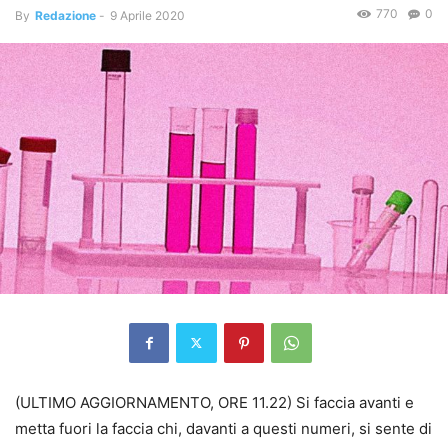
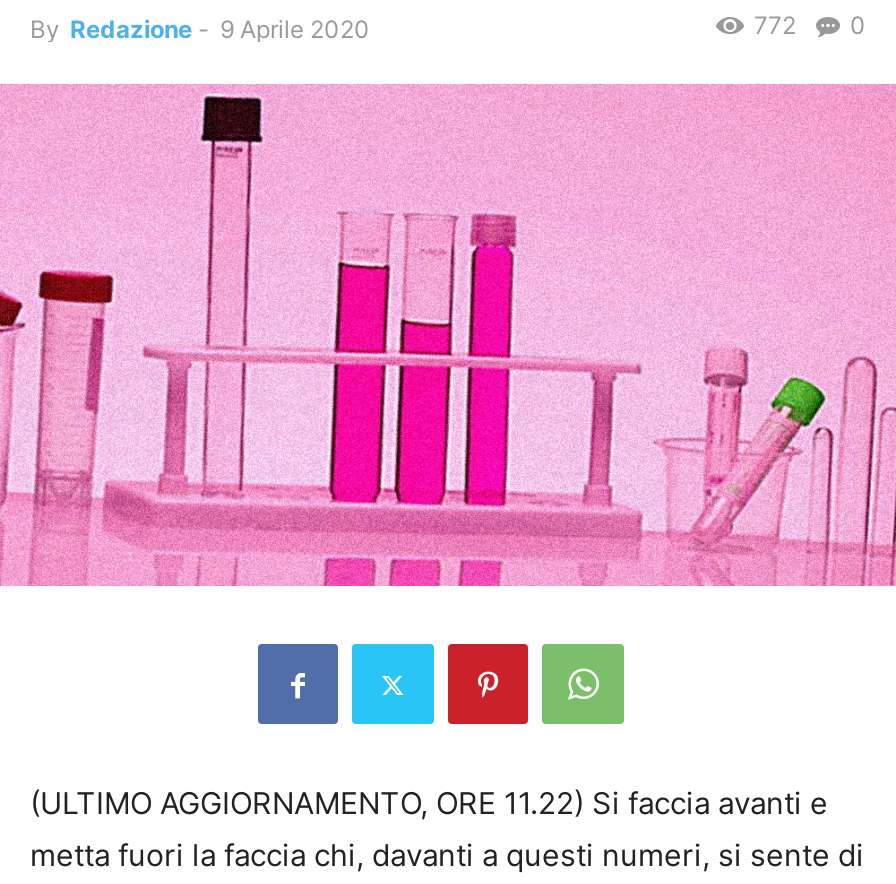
[376,6,433,21] 770 0 -> [754,10,866,40] 772 0

